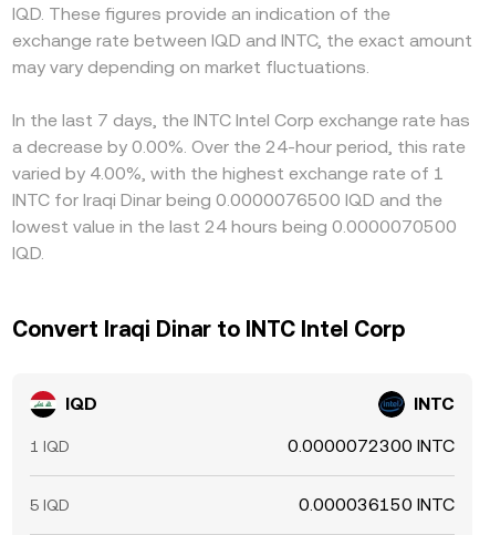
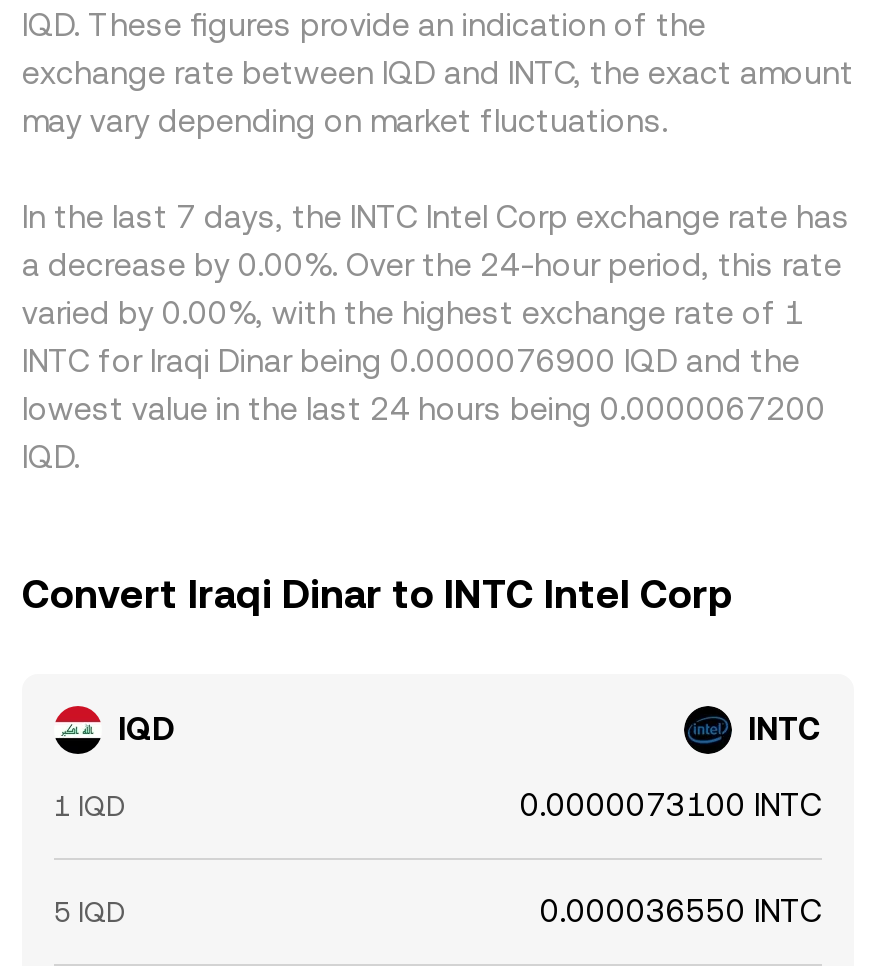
[12,163,445,184] varied by 4.00%, with the highest exchange rate of 1 -> [22,294,804,332] varied by 0.00%, with the highest exchange rate of 1
[12,189,442,210] INTC for Iraqi Dinar being 0.0000076500 IQD and the -> [22,342,800,380] INTC for Iraqi Dinar being 0.0000076900 IQD and the
[12,216,457,237] lowest value in the last 24 hours being 0.0000070500 -> [22,390,826,428] lowest value in the last 24 hours being 0.0000067200
[288,435,455,456] 0.0000072300 INTC -> [520,786,822,824] 0.0000073100 INTC
[299,494,455,515] 0.000036150 INTC -> [540,892,822,930] 0.000036550 INTC

